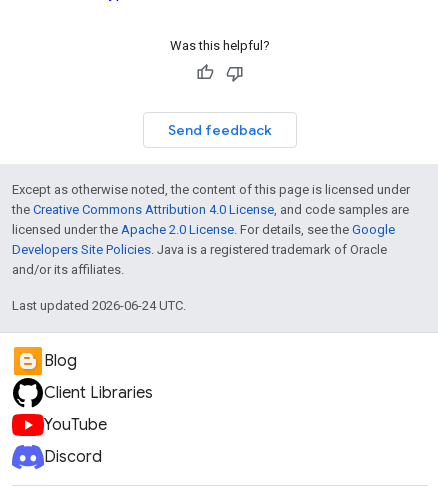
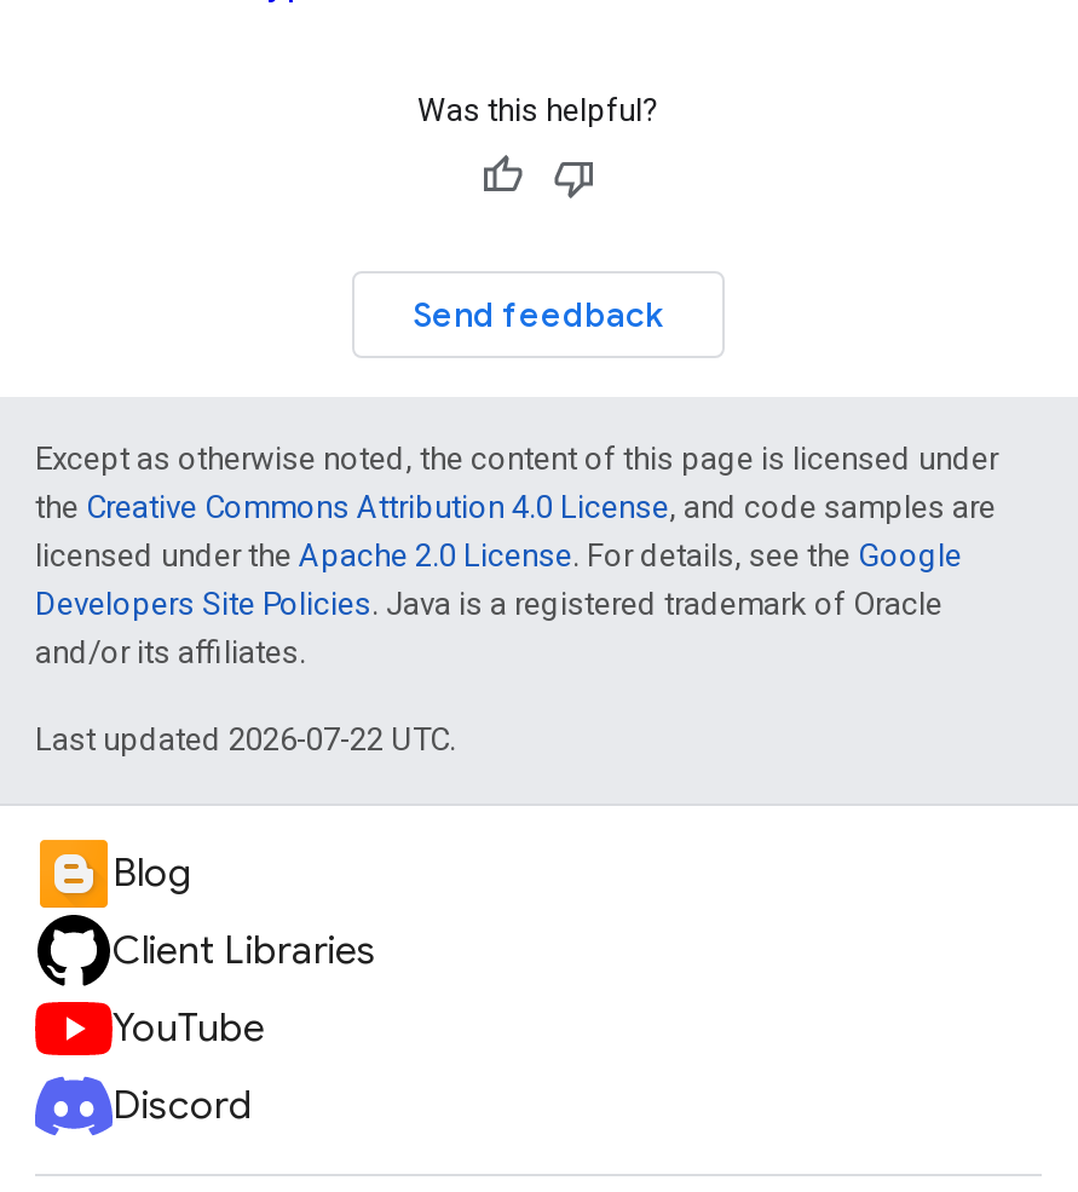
[12,298,186,313] Last updated 2026-06-24 UTC. -> [35,721,456,758] Last updated 2026-07-22 UTC.

